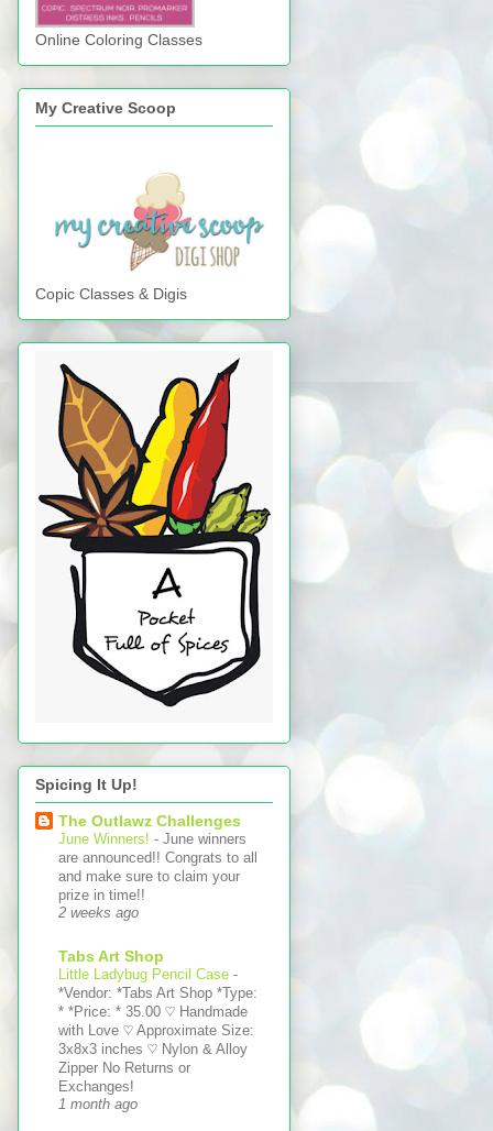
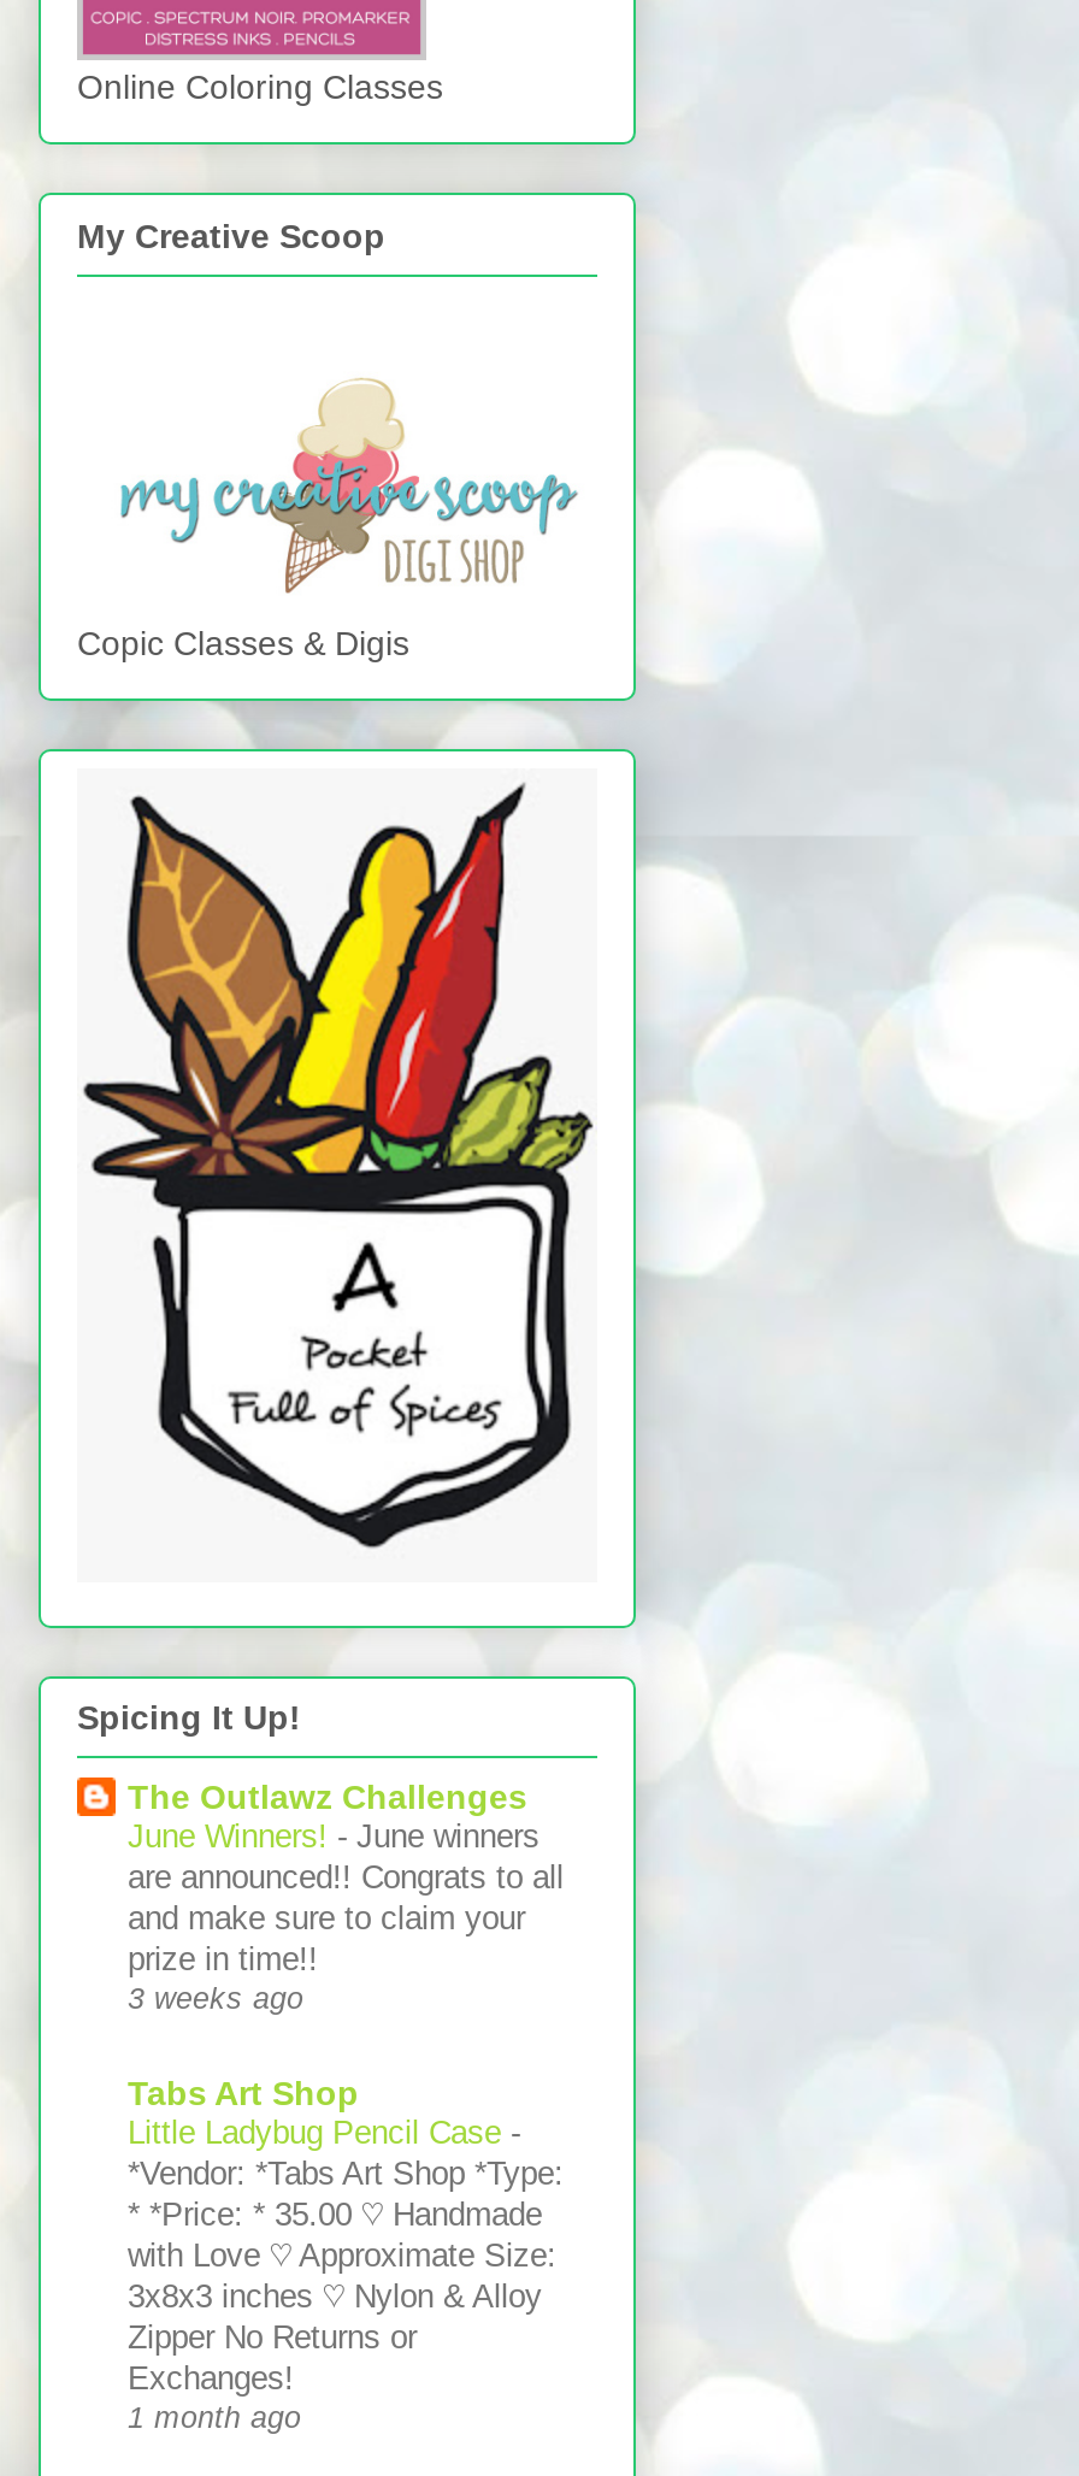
[58,905,139,921] 2 weeks ago -> [128,1982,303,2016] 3 weeks ago

